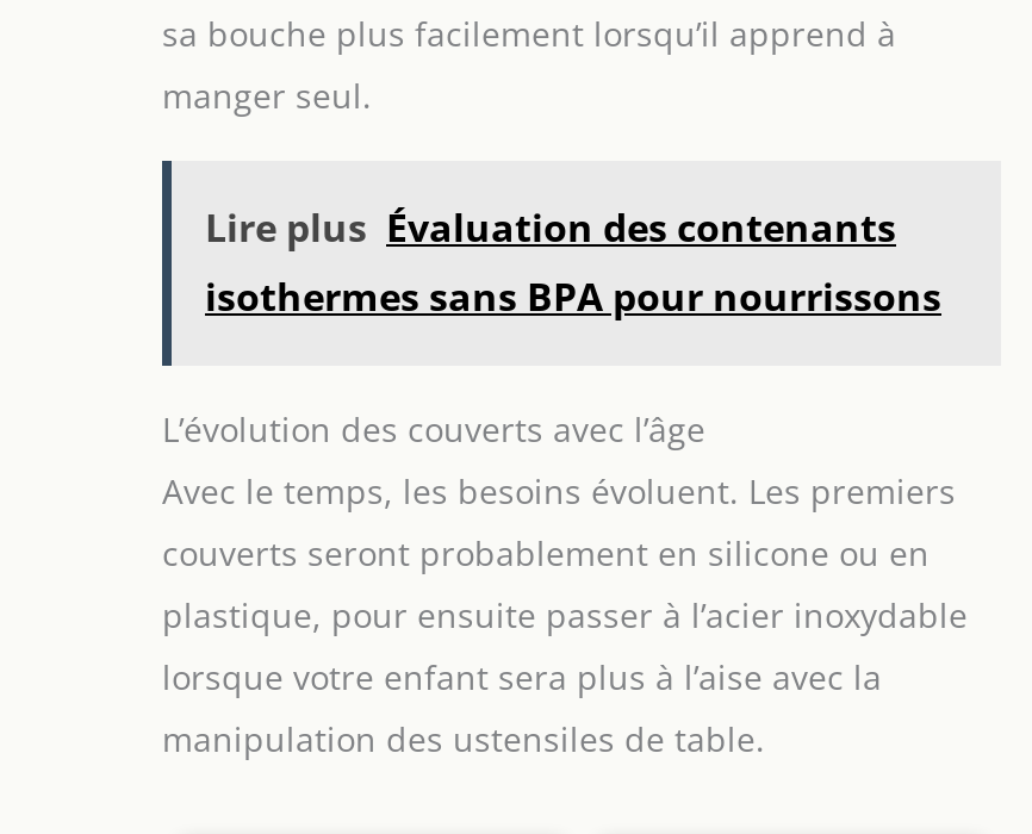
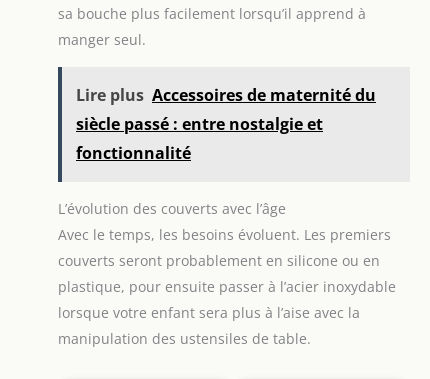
[205,201,941,322] Lire plus Évaluation des contenants | isothermes sans BPA pour nourrissons -> [76,84,376,164] Lire plus Accessoires de maternité du | siècle passé : entre nostalgie et | fonctionnalité

